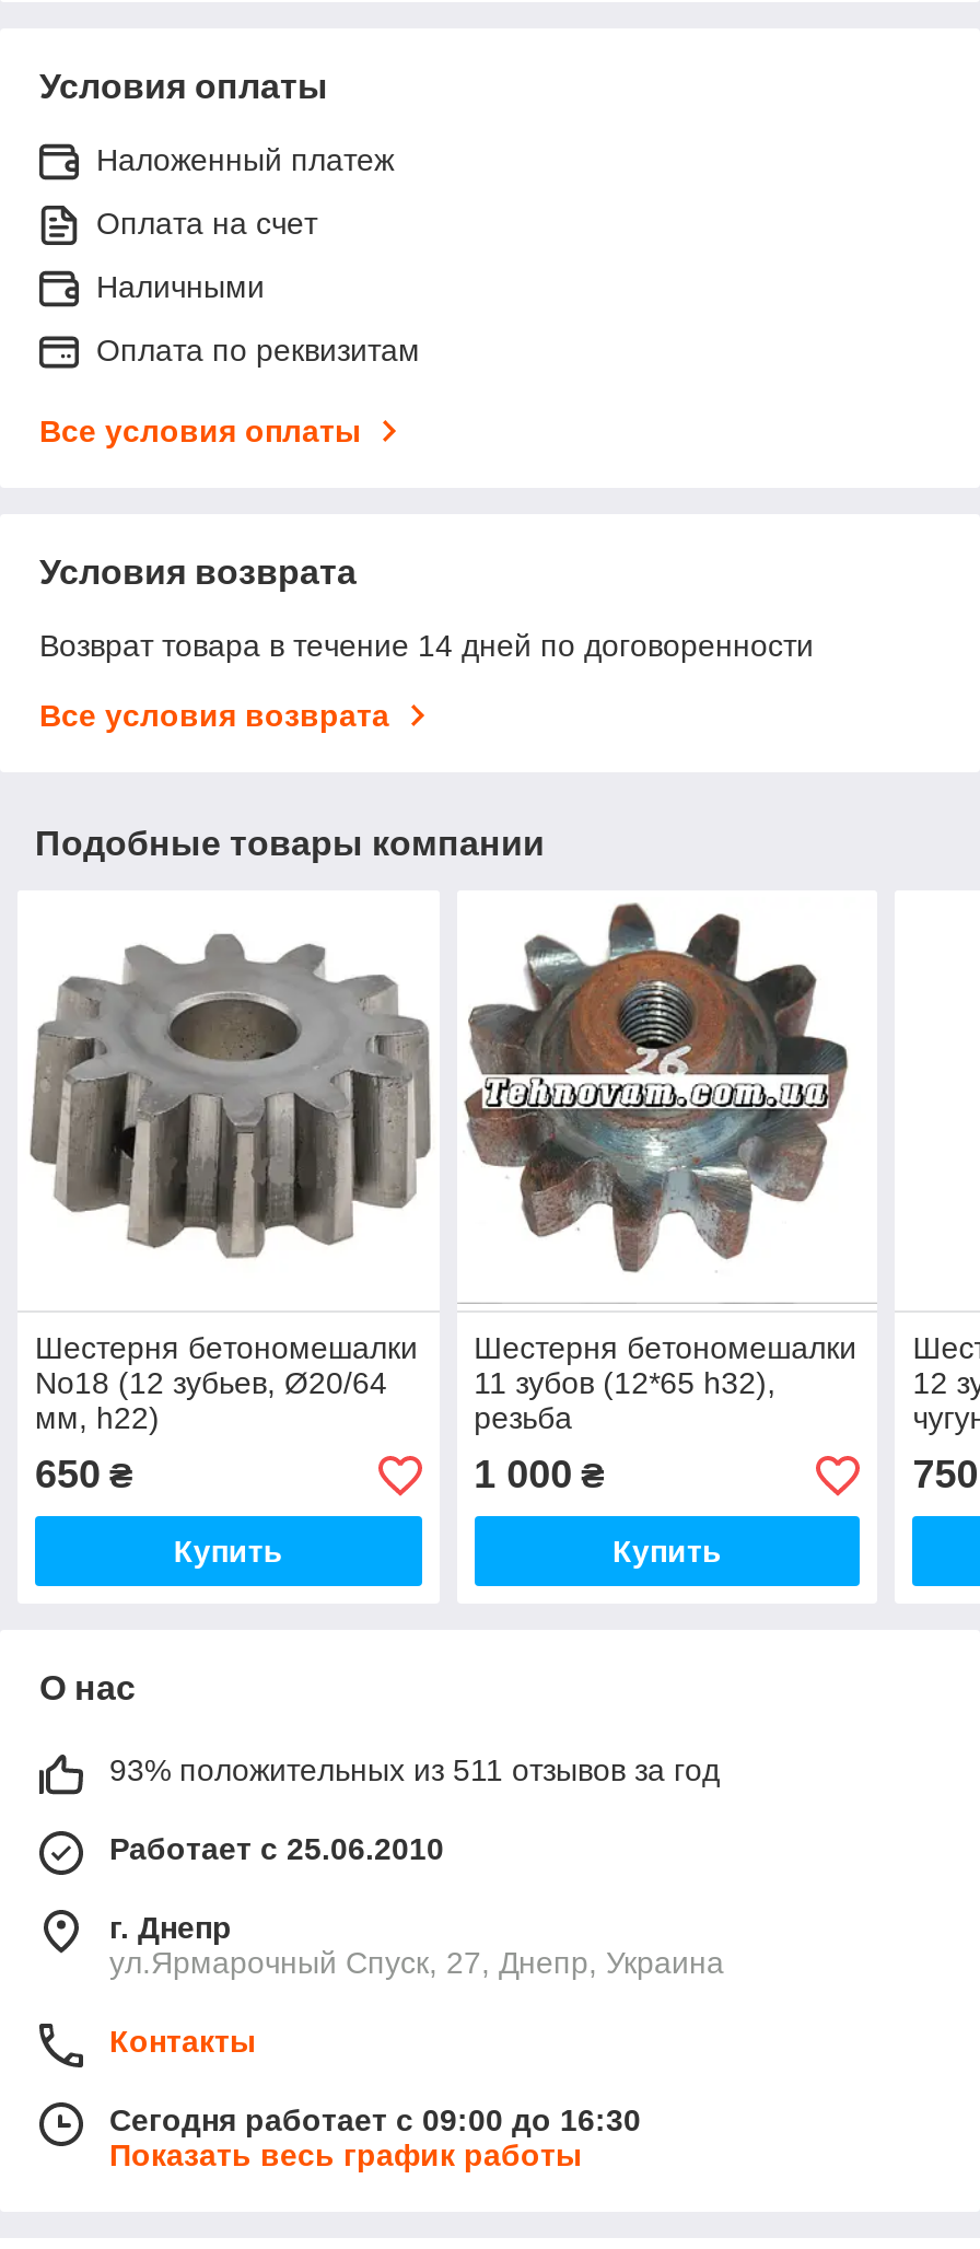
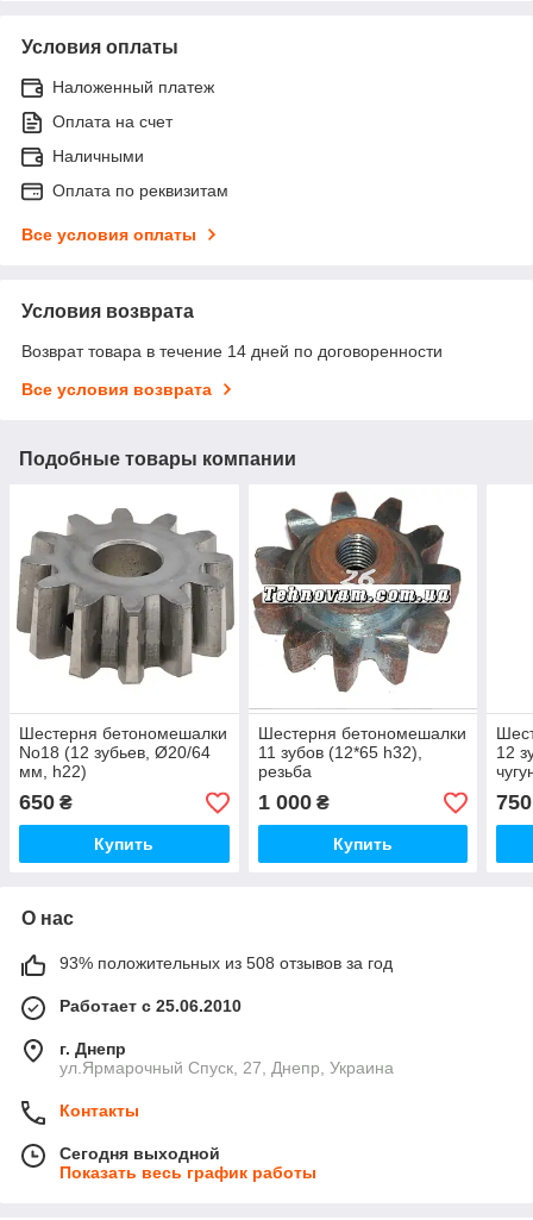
[109,1753,720,1788] 93% положительных из 511 отзывов за год -> [59,954,393,973] 93% положительных из 508 отзывов за год
[109,2103,641,2138] Сегодня работает с 09:00 до 16:30 -> [59,1144,220,1163] Сегодня выходной

